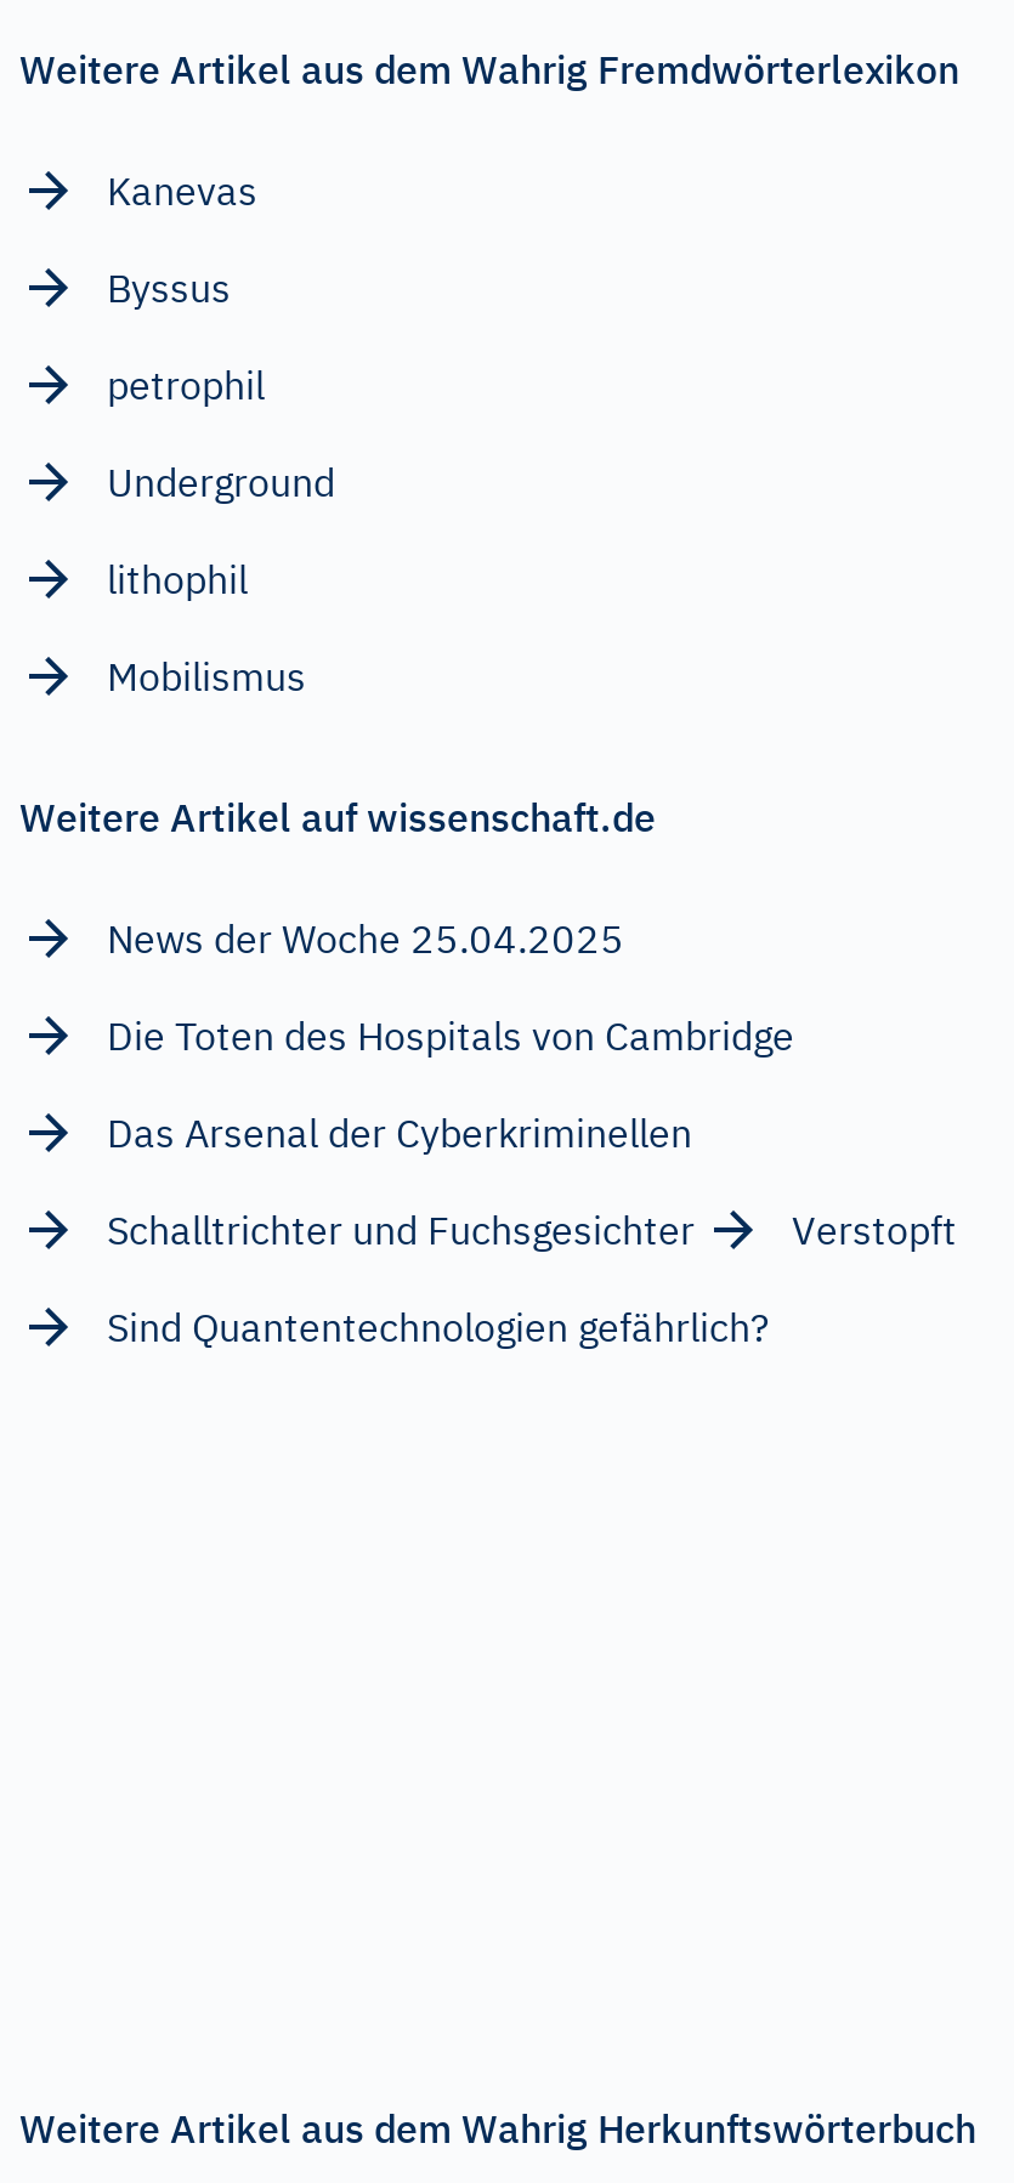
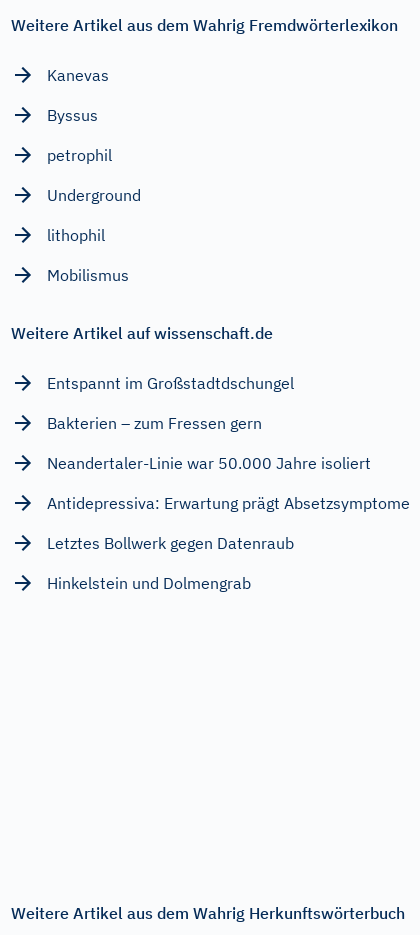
[107,913,957,1350] News der Woche 25.04.2025 | Die Toten des Hospitals von Cambridge | Das Arsenal der Cyberkriminellen | Schalltrichter und Fuchsgesichter | Verstopft | Sind Quantentechnologien gefährlich? -> [47,373,410,593] Entspannt im Großstadtdschungel | Bakterien – zum Fressen gern | Neandertaler-Linie war 50.000 Jahre isoliert | Antidepressiva: Erwartung prägt Absetzsymptome | Letztes Bollwerk gegen Datenraub | Hinkelstein und Dolmengrab

